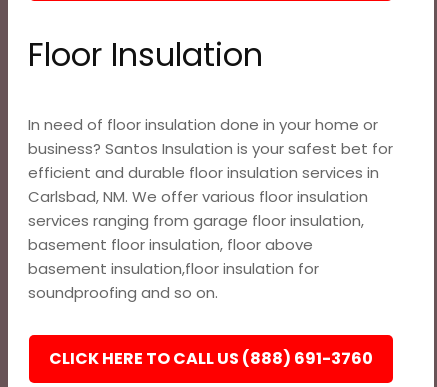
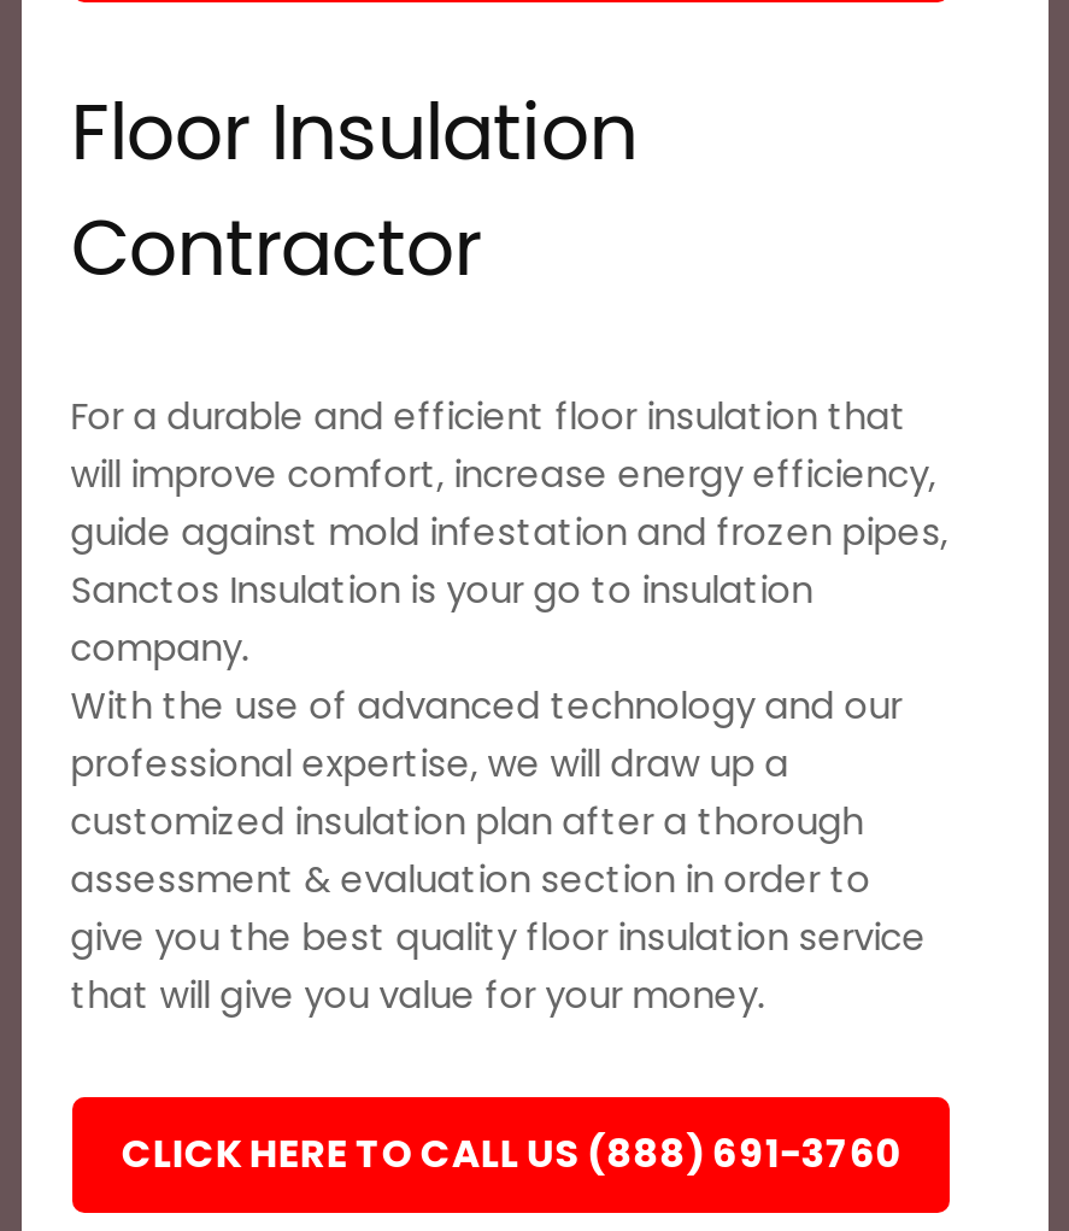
[28,114,393,303] In need of floor insulation done in your home or | business? Santos Insulation is your safest bet for | efficient and durable floor insulation services in | Carlsbad, NM. We offer various floor insulation | services ranging from garage floor insulation, | basement floor insulation, floor above | basement insulation,floor insulation for | soundproofing and so on. -> [70,193,948,1020] Contractor | For a durable and efficient floor insulation that | will improve comfort, increase energy efficiency, | guide against mold infestation and frozen pipes, | Sanctos Insulation is your go to insulation | company. | With the use of advanced technology and our | professional expertise, we will draw up a | customized insulation plan after a thorough | assessment & evaluation section in order to | give you the best quality floor insulation service | that will give you value for your money.

